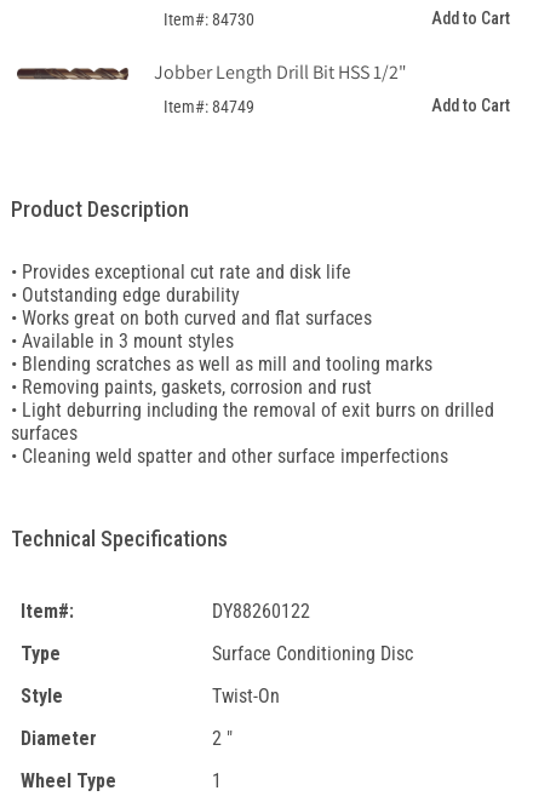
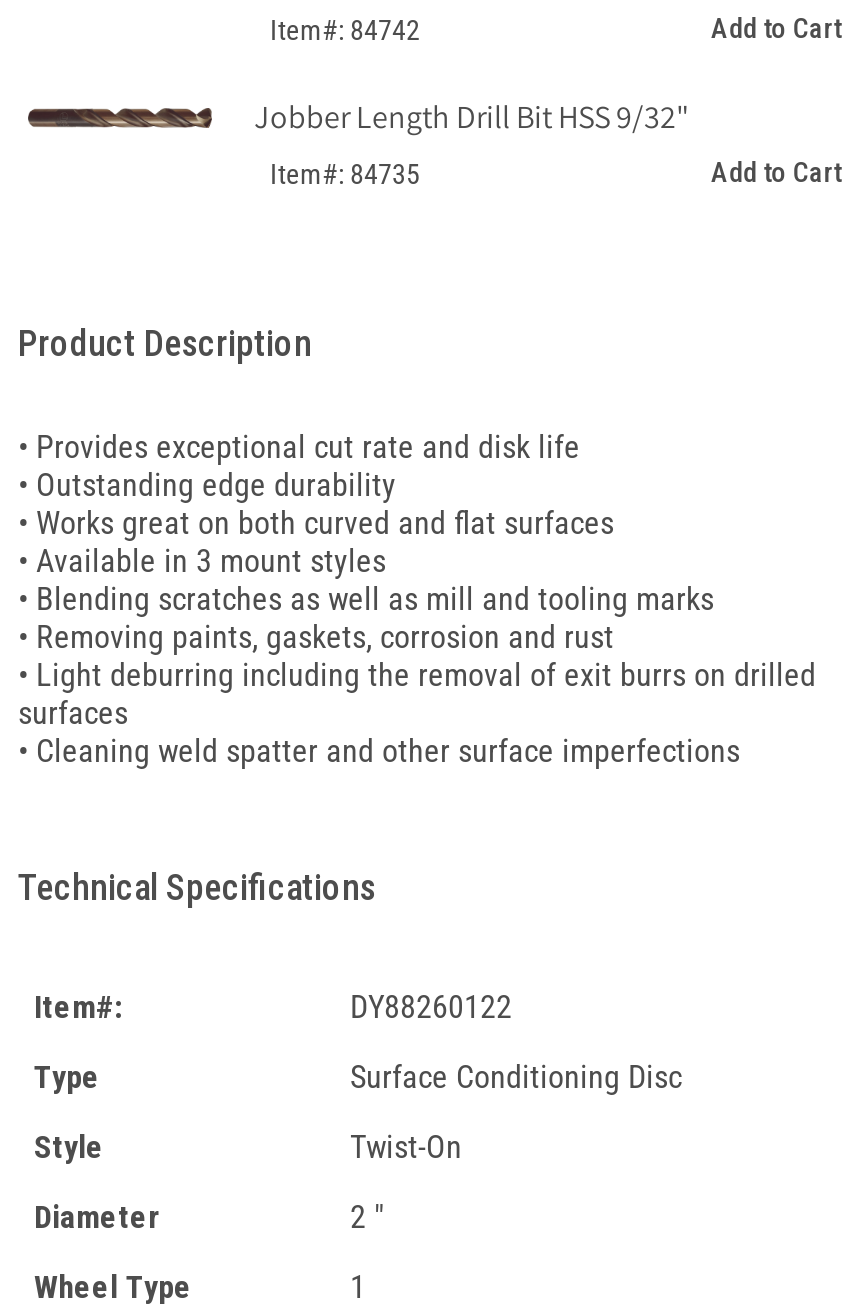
[164,9,254,29] Item#: 84730 -> [270,14,420,46] Item#: 84742
[154,59,407,85] Jobber Length Drill Bit HSS 1/2" -> [254,96,690,138] Jobber Length Drill Bit HSS 9/32"
[164,97,254,116] Item#: 84749 -> [270,158,420,190] Item#: 84735

